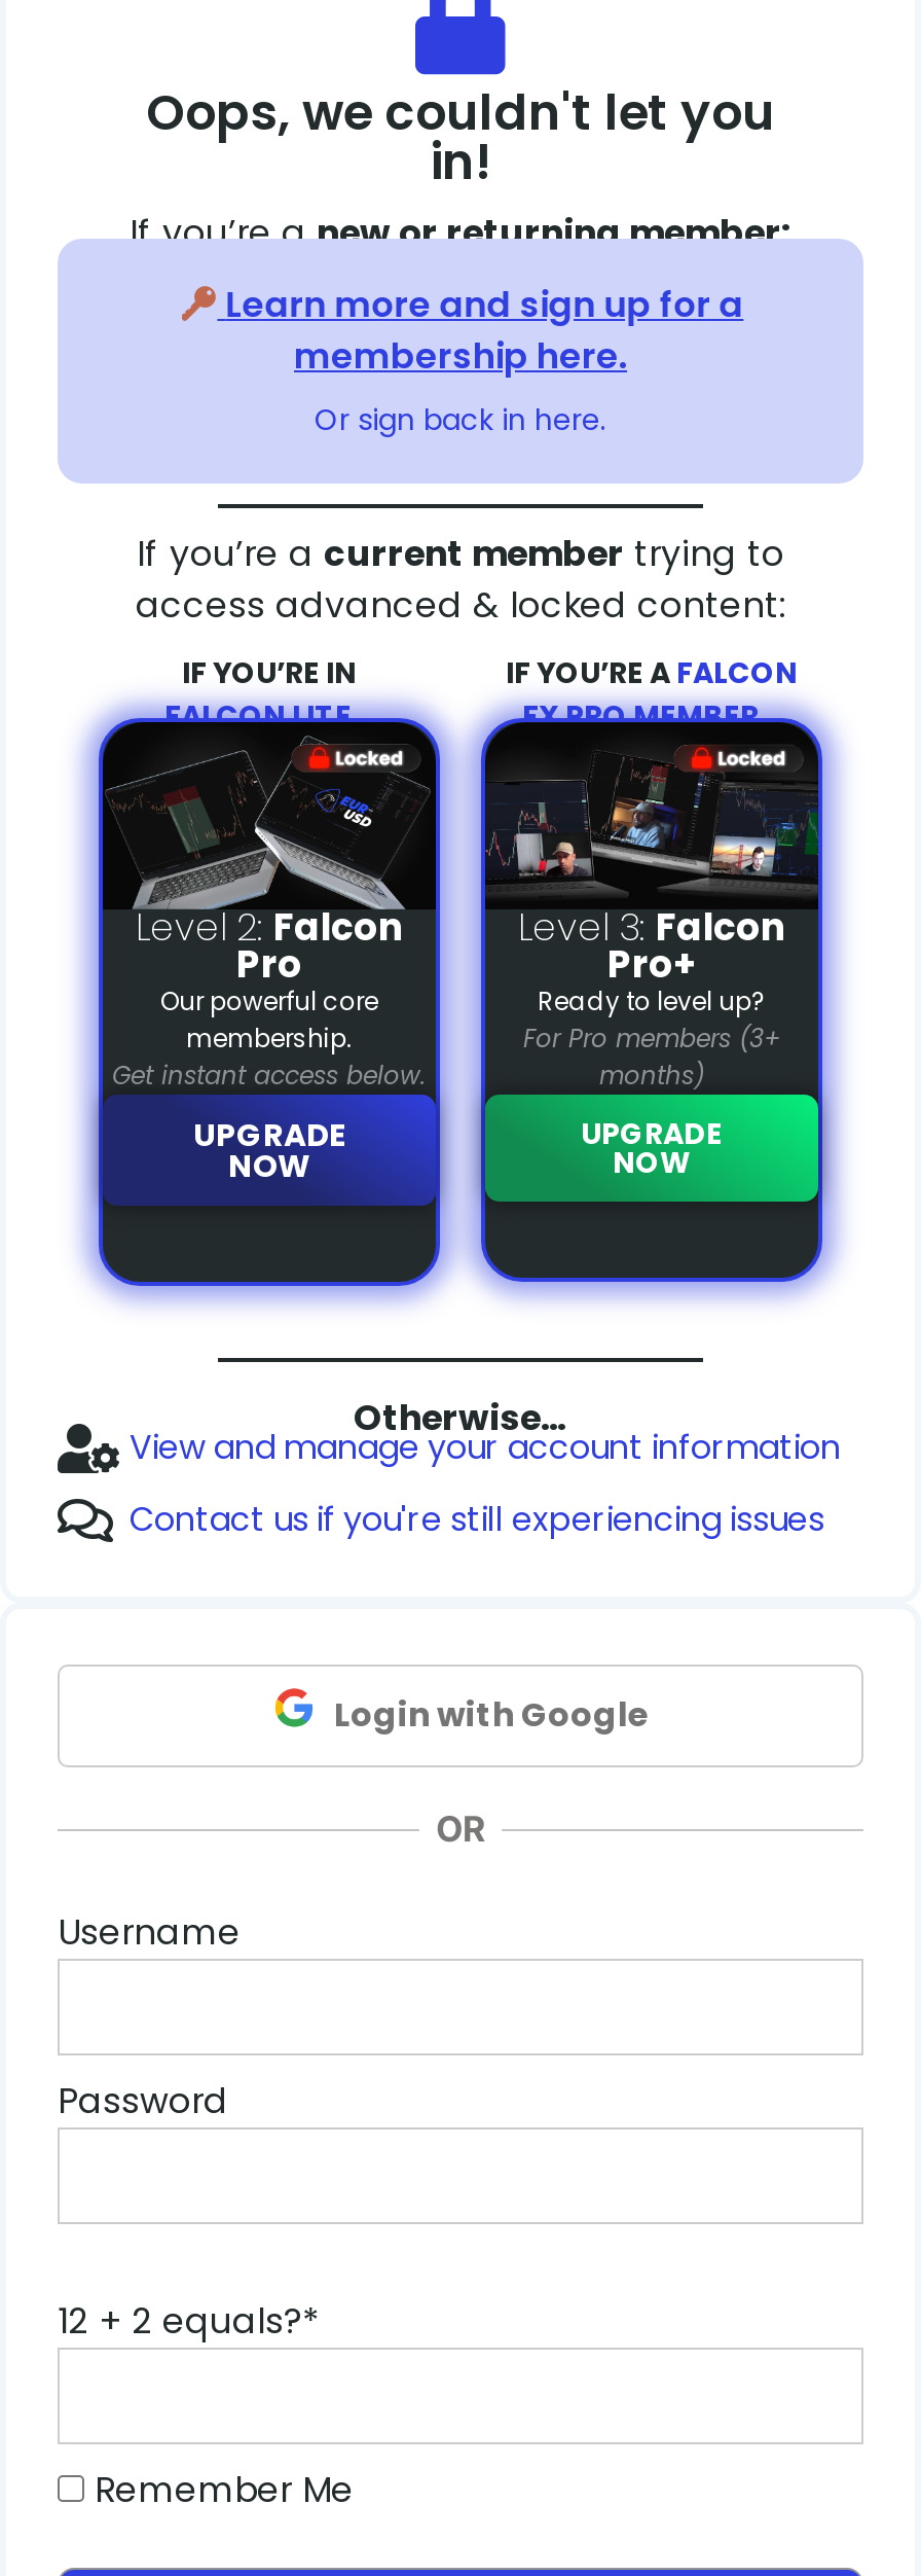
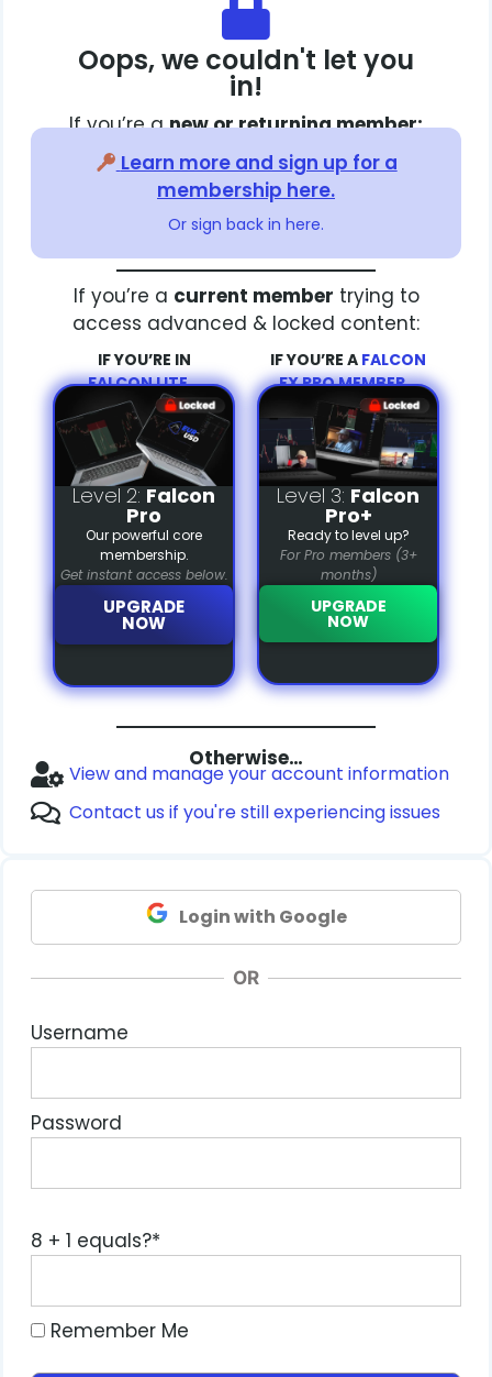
[58,2297,319,2346] 12 + 2 equals?* -> [31,1228,160,1254] 8 + 1 equals?*

